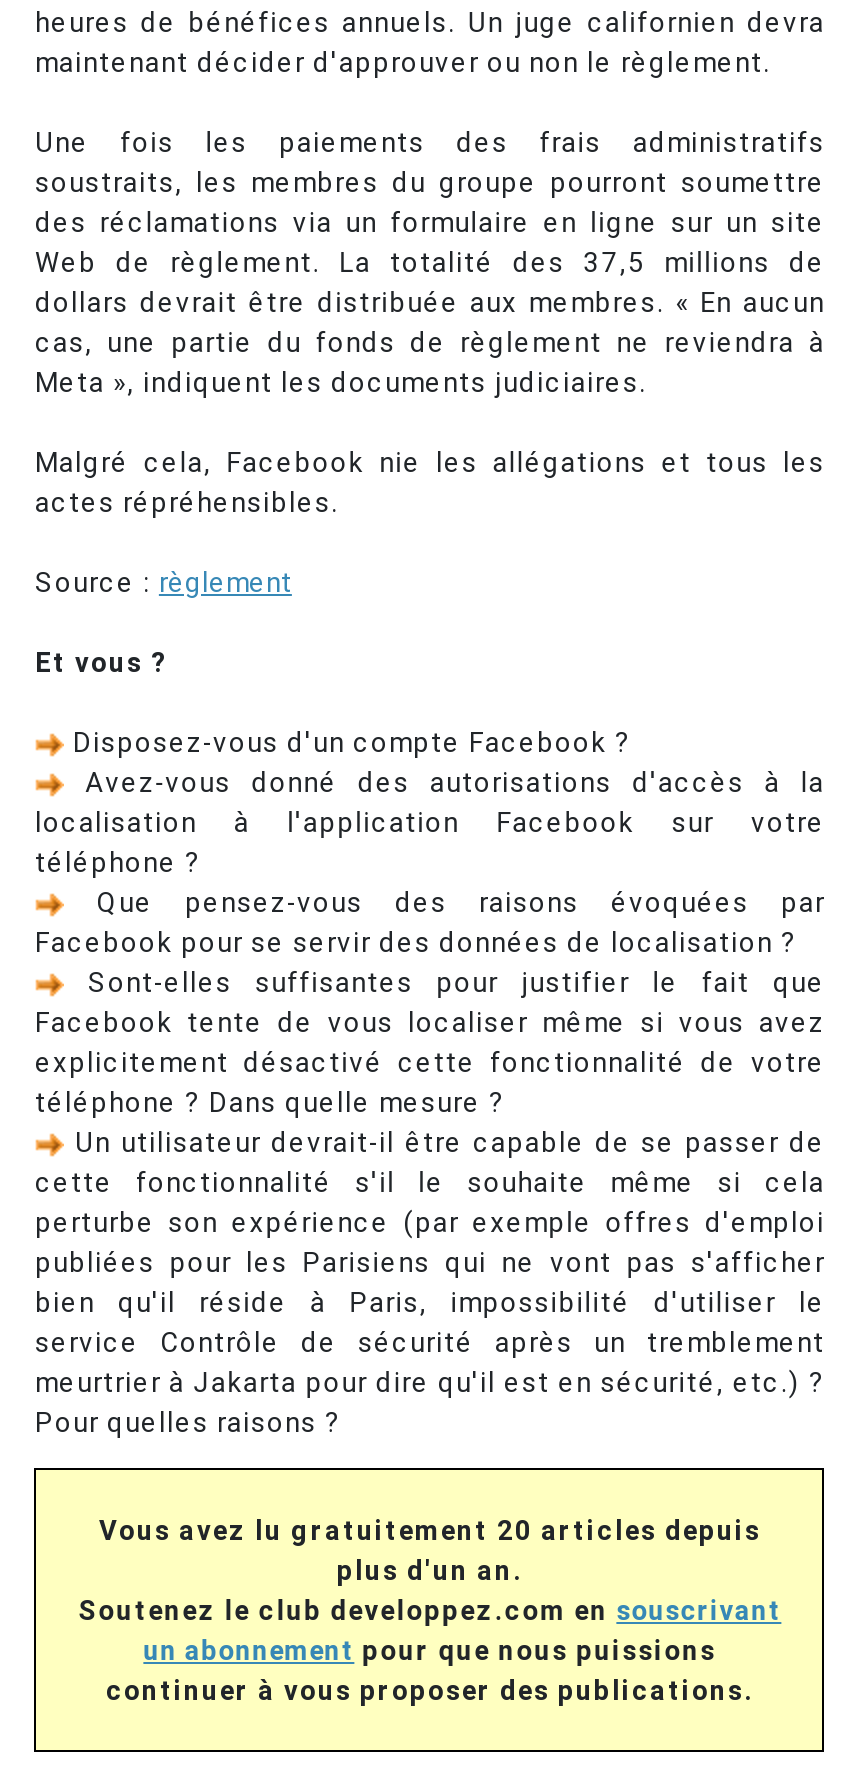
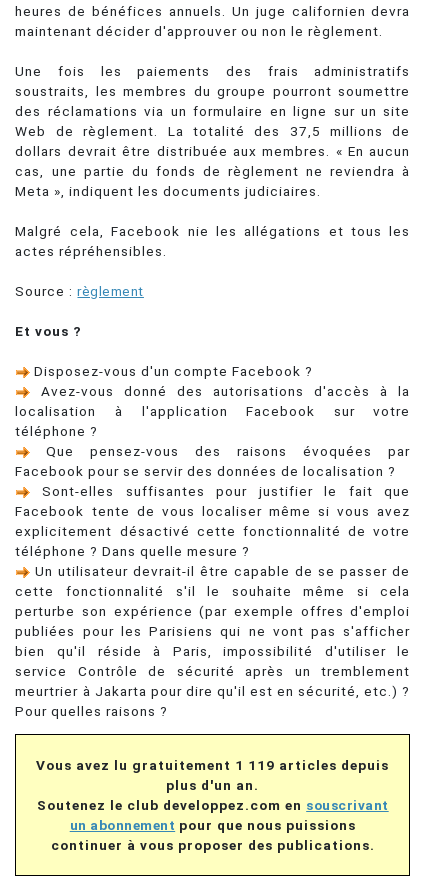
[99,1515,761,1547] Vous avez lu gratuitement 20 articles depuis -> [36,757,389,773] Vous avez lu gratuitement 1 119 articles depuis

